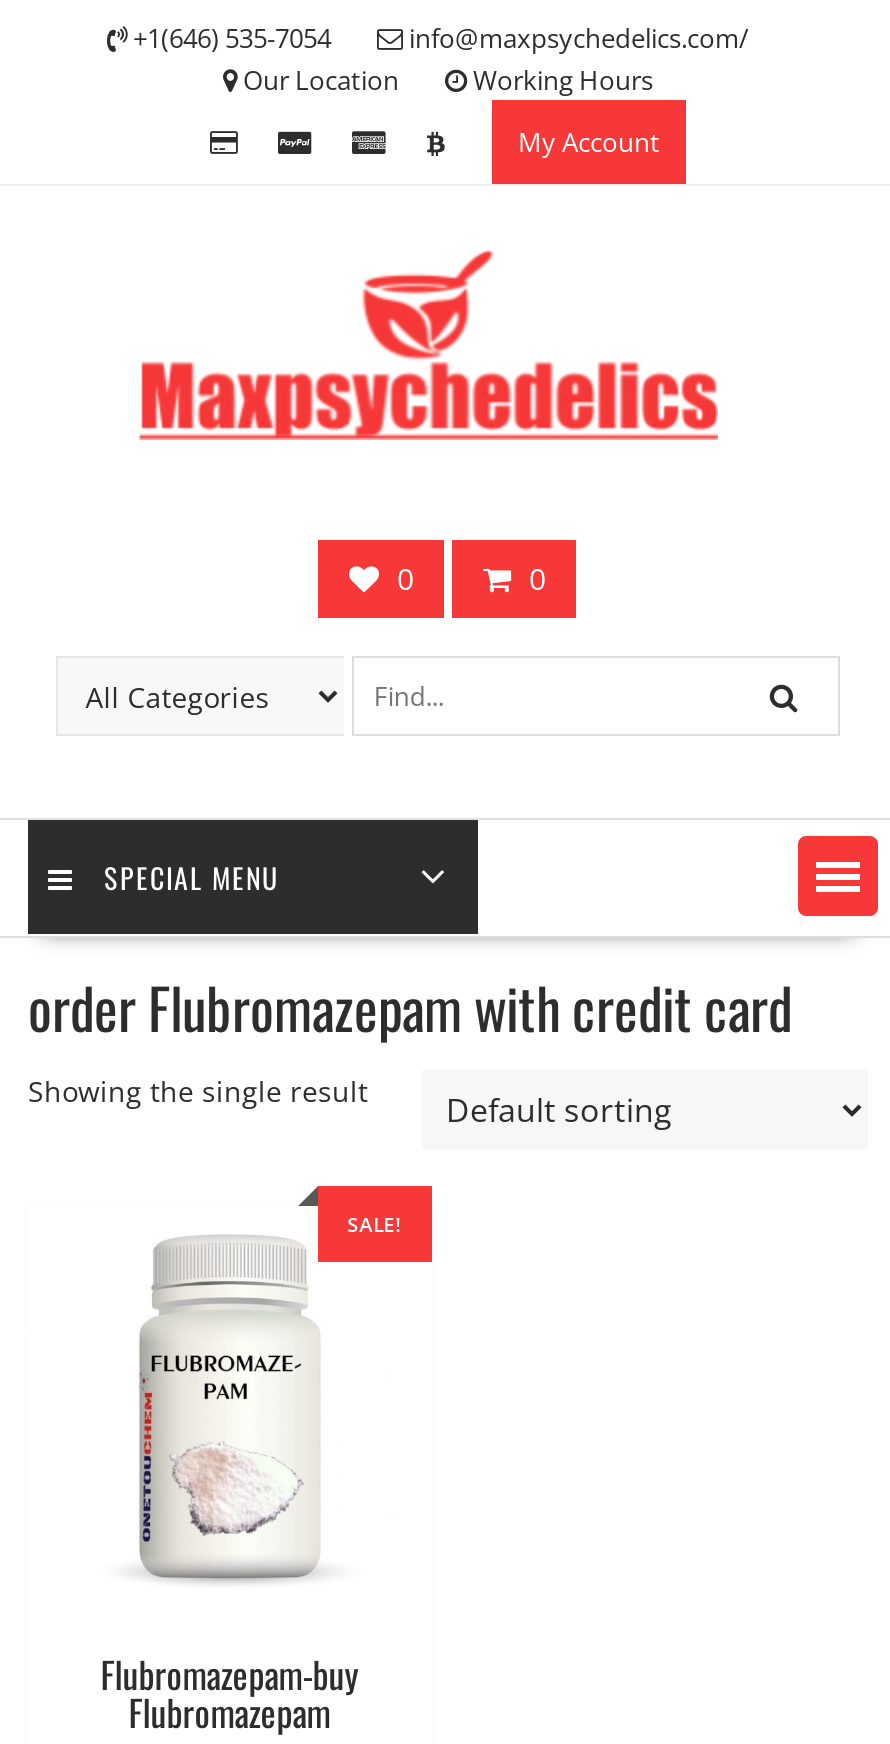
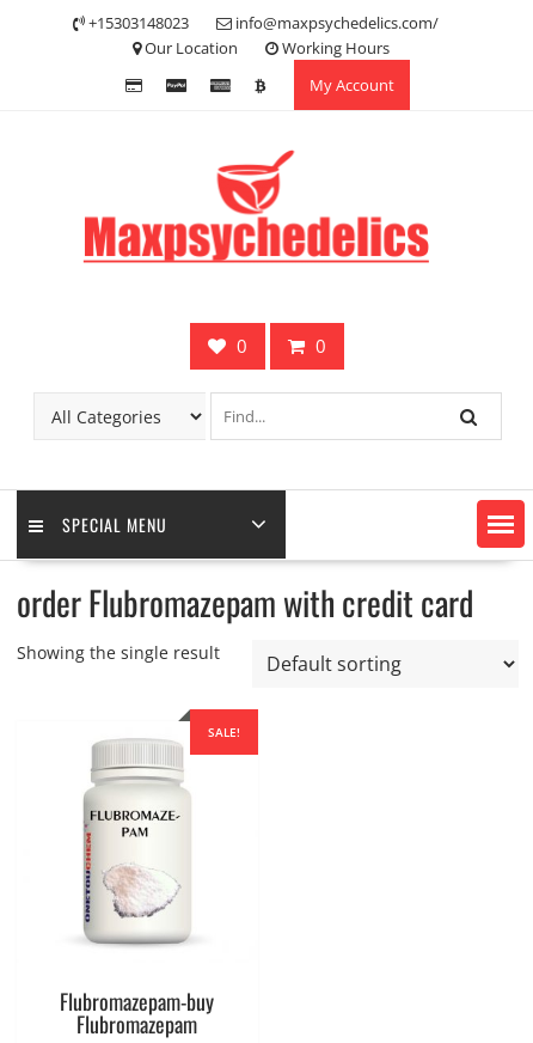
[133,19,331,55] +1(646) 535-7054 -> [88,11,189,33] +15303148023

